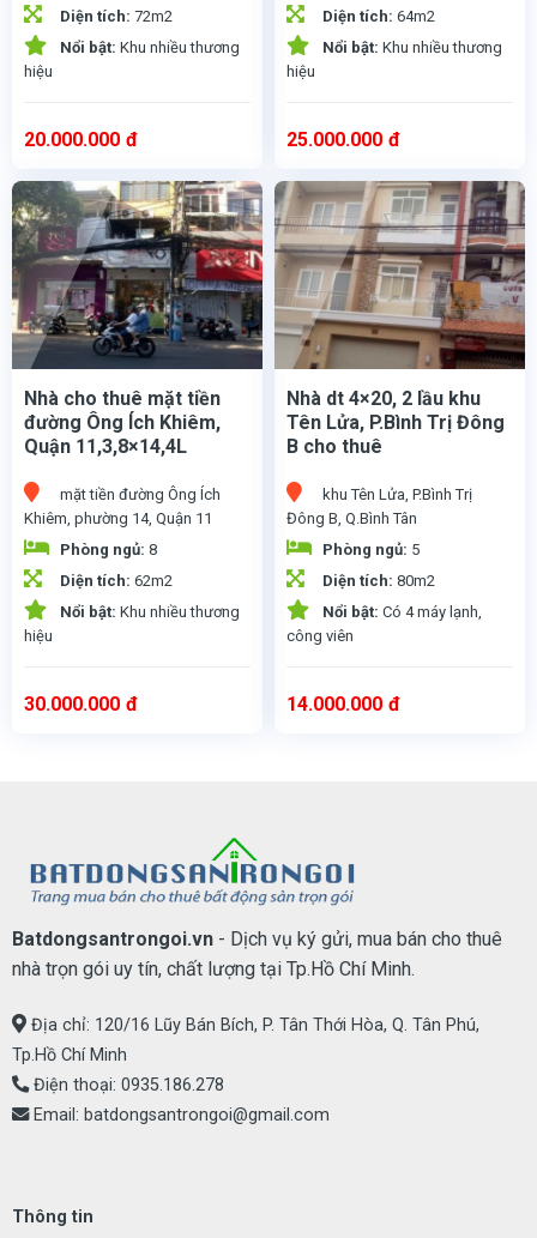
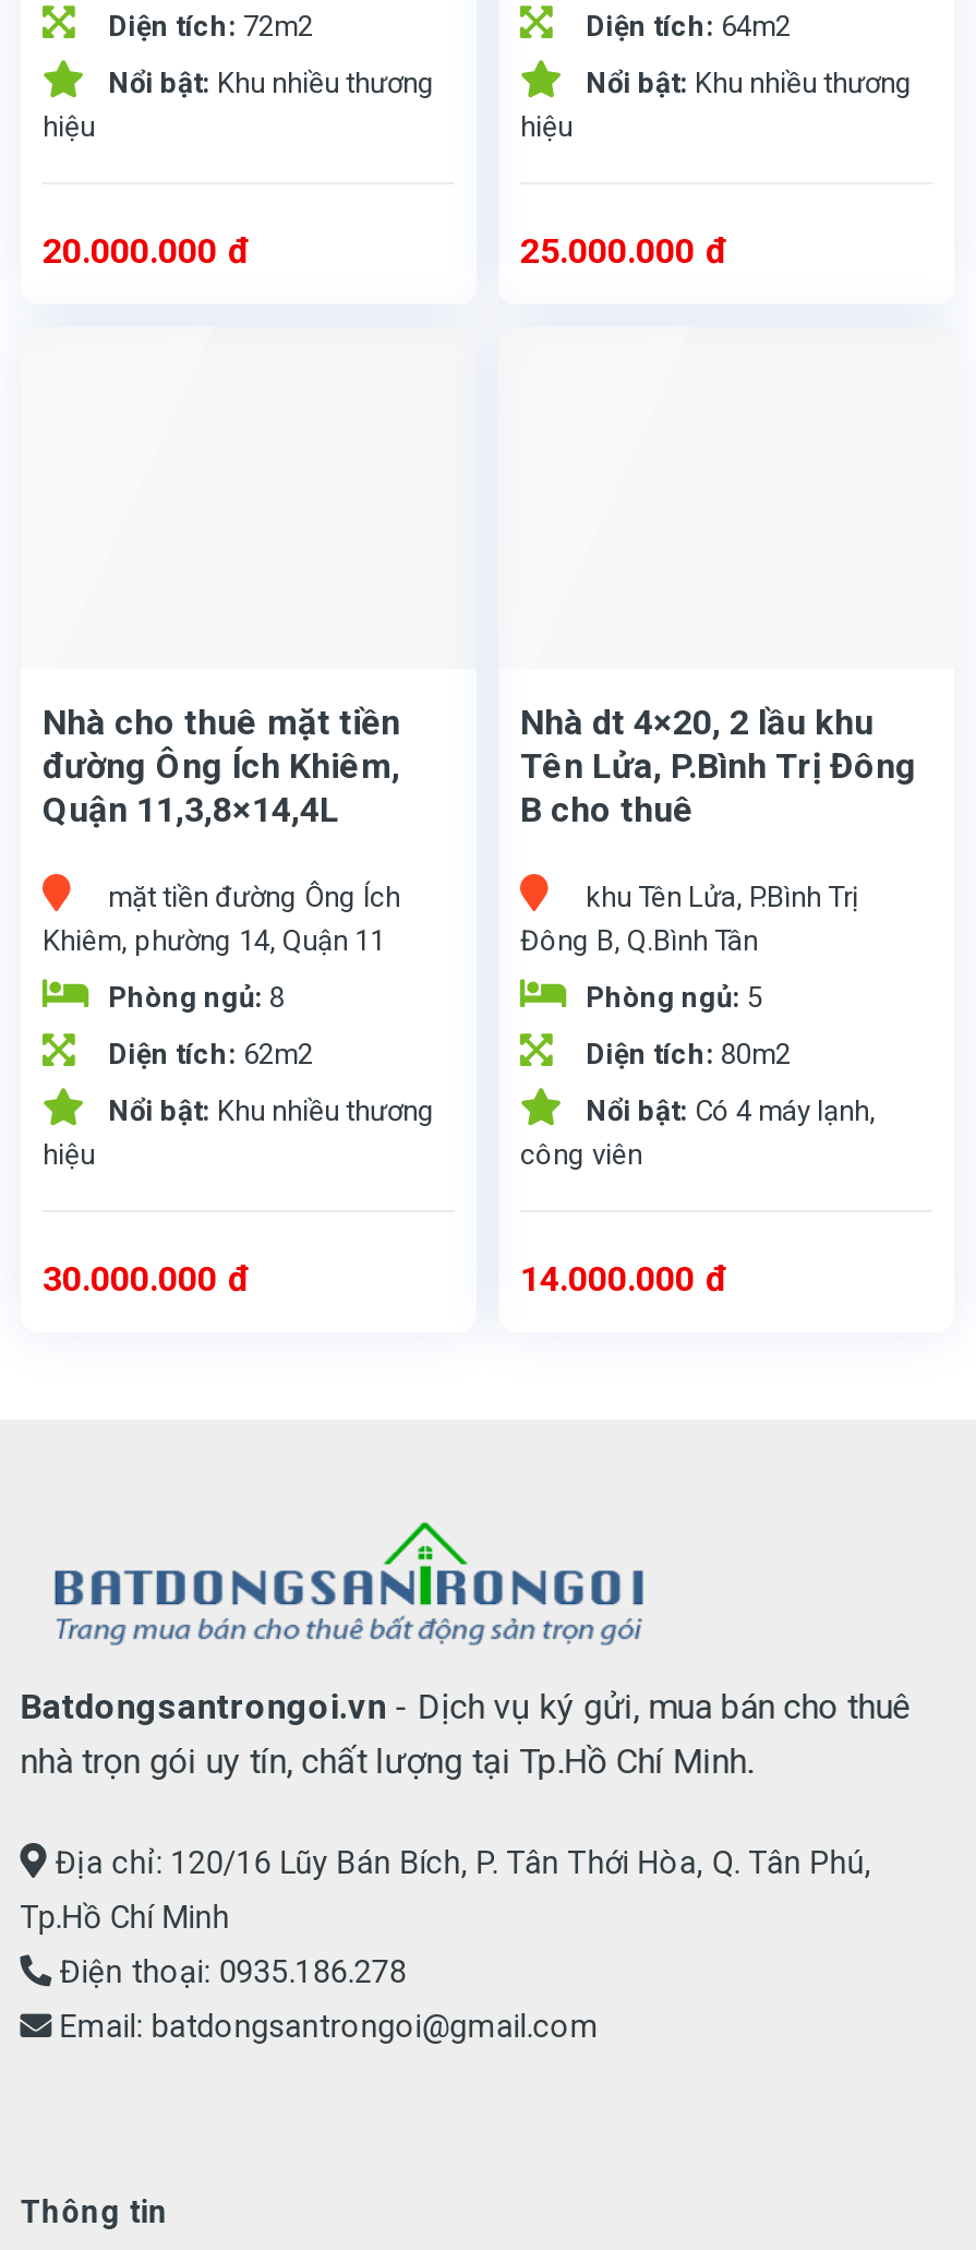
[11,180,264,370] [image] -> none
[273,180,526,370] [image] -> none

